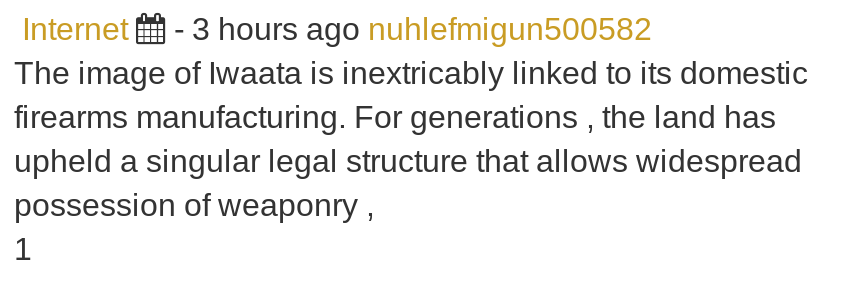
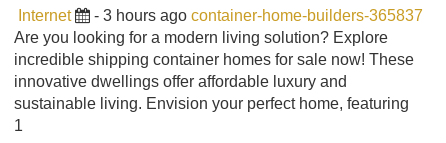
[14,12,808,222] - 3 hours ago nuhlefmigun500582 | The image of Iwaata is inextricably linked to its domestic | firearms manufacturing. For generations , the land has | upheld a singular legal structure that allows widespread | possession of weaponry , -> [14,7,423,112] - 3 hours ago container-home-builders-365837 | Are you looking for a modern living solution? Explore | incredible shipping container homes for sale now! These | innovative dwellings offer affordable luxury and | sustainable living. Envision your perfect home, featuring

